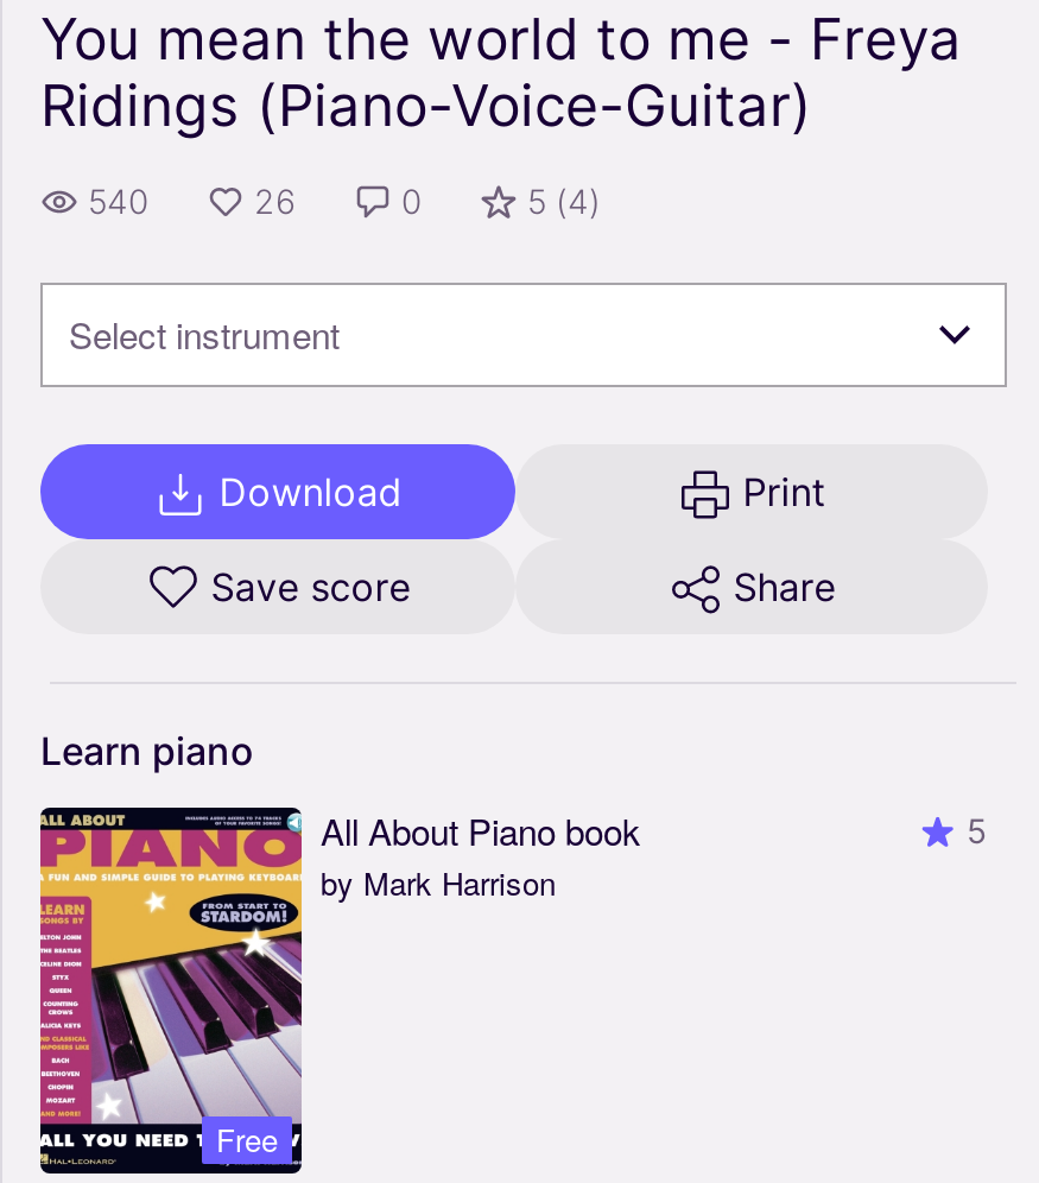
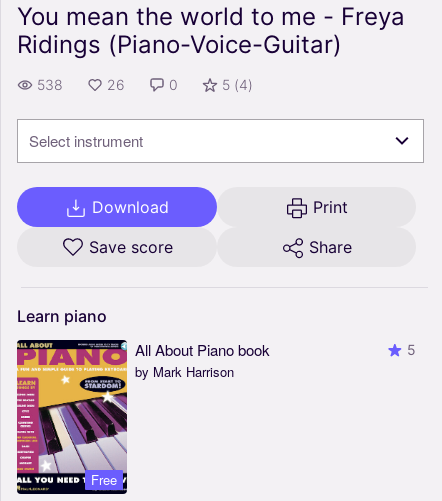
[88,179,150,220] 540 -> [37,75,63,92] 538

